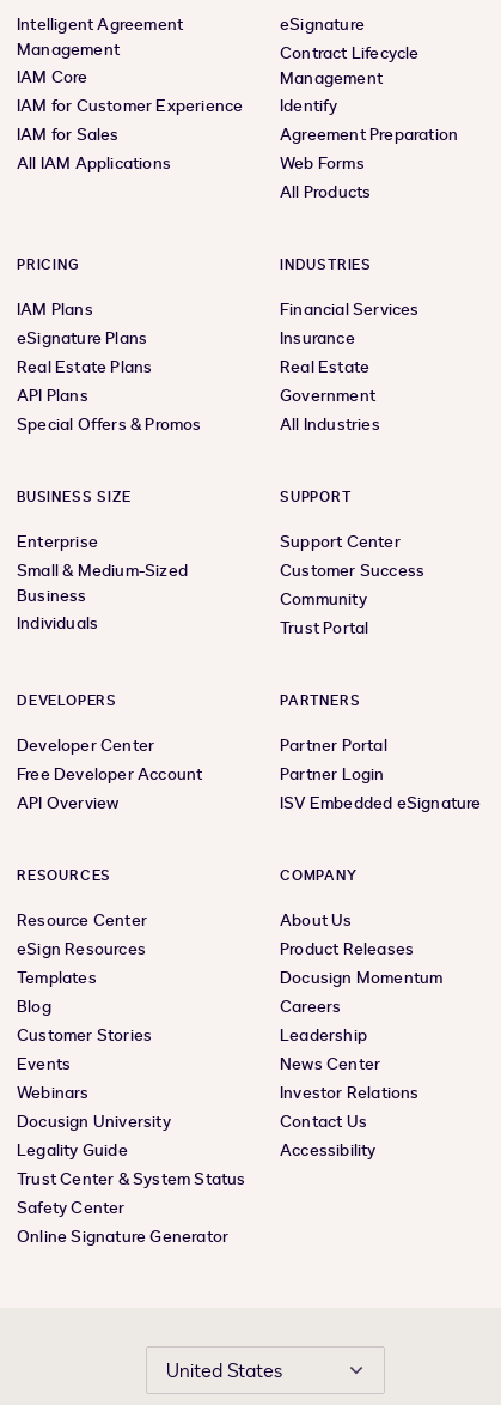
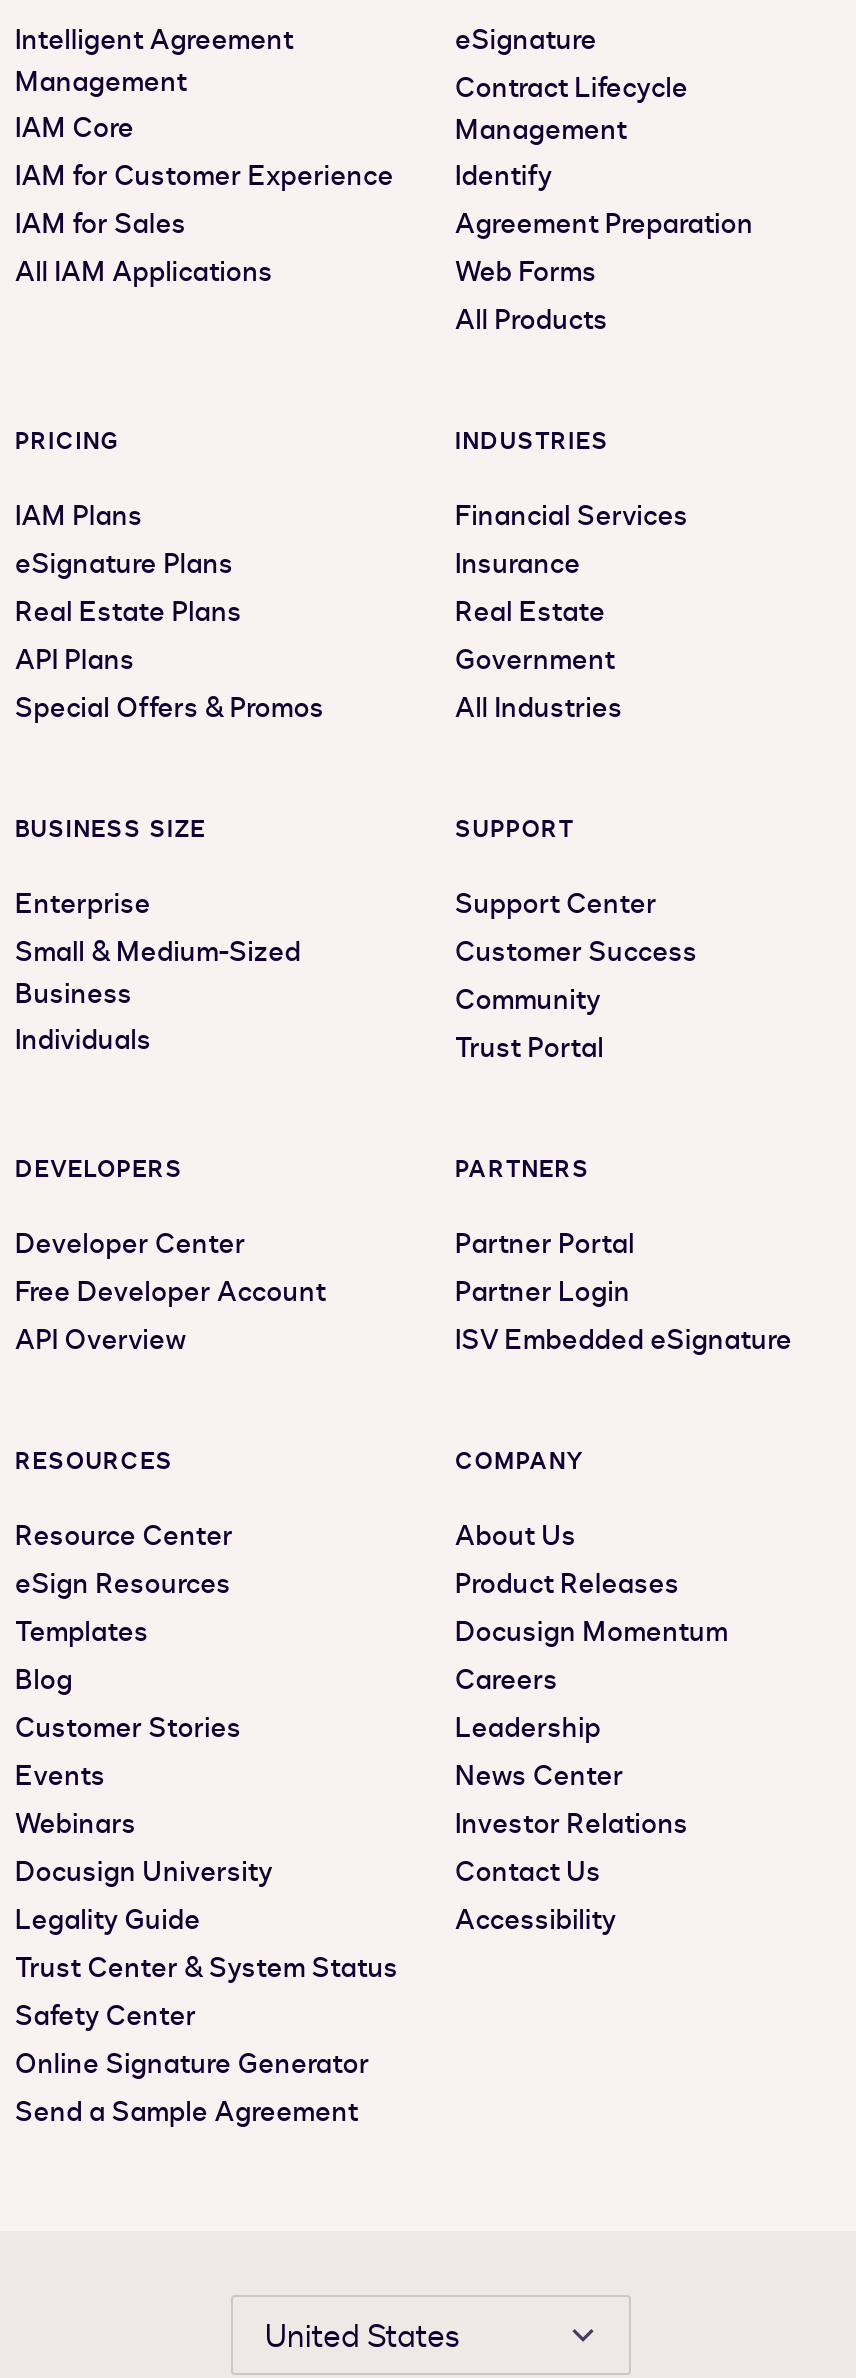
none -> [15,2093,358,2131] Send a Sample Agreement

